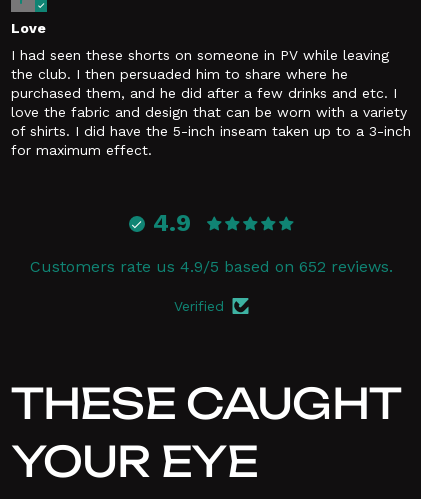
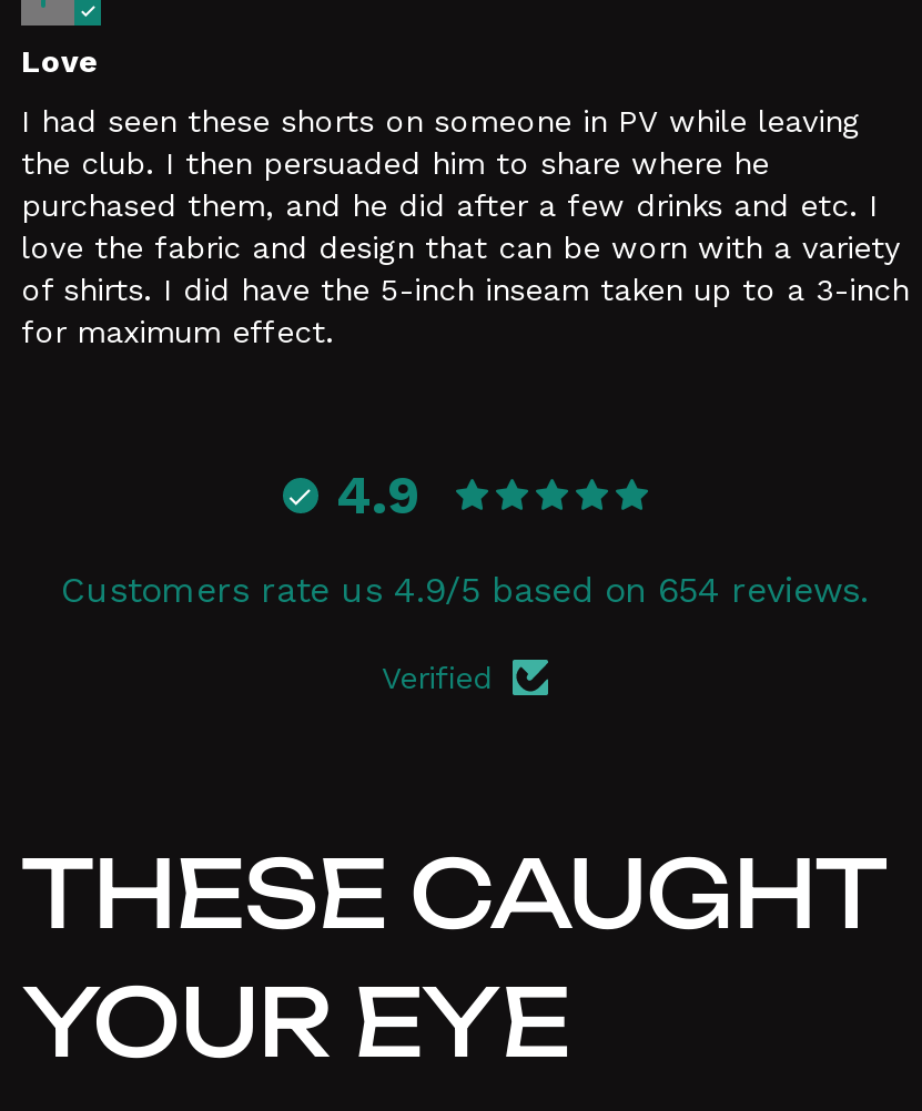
[29,257,392,276] Customers rate us 4.9/5 based on 652 reviews. -> [61,569,869,611] Customers rate us 4.9/5 based on 654 reviews.

